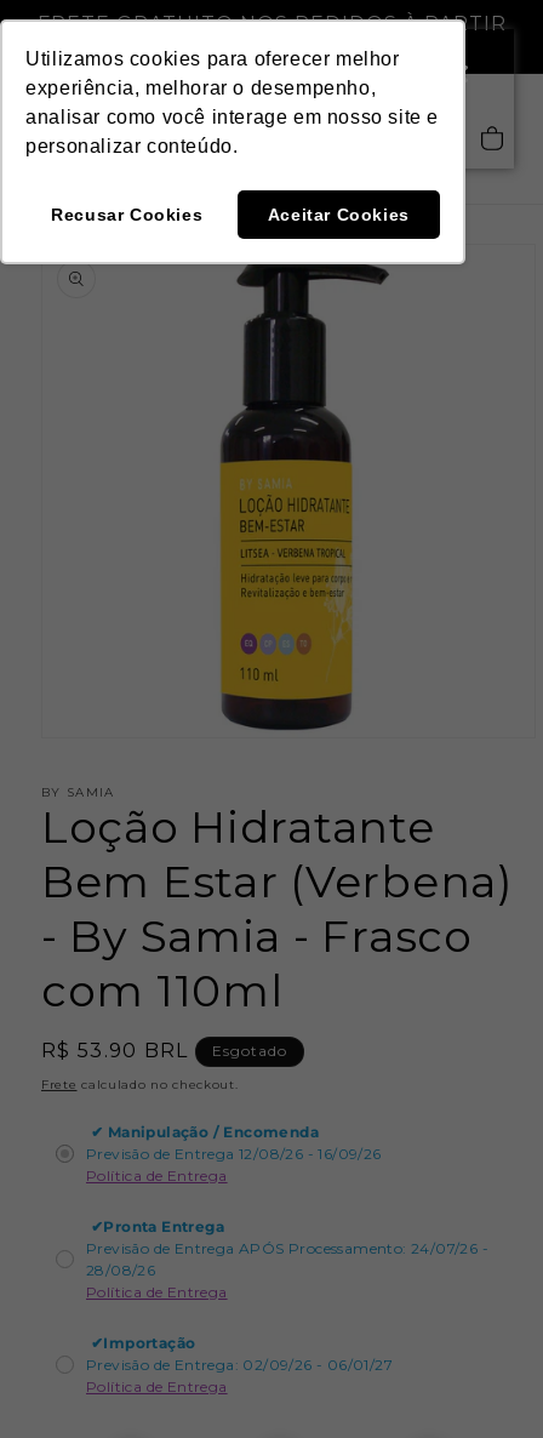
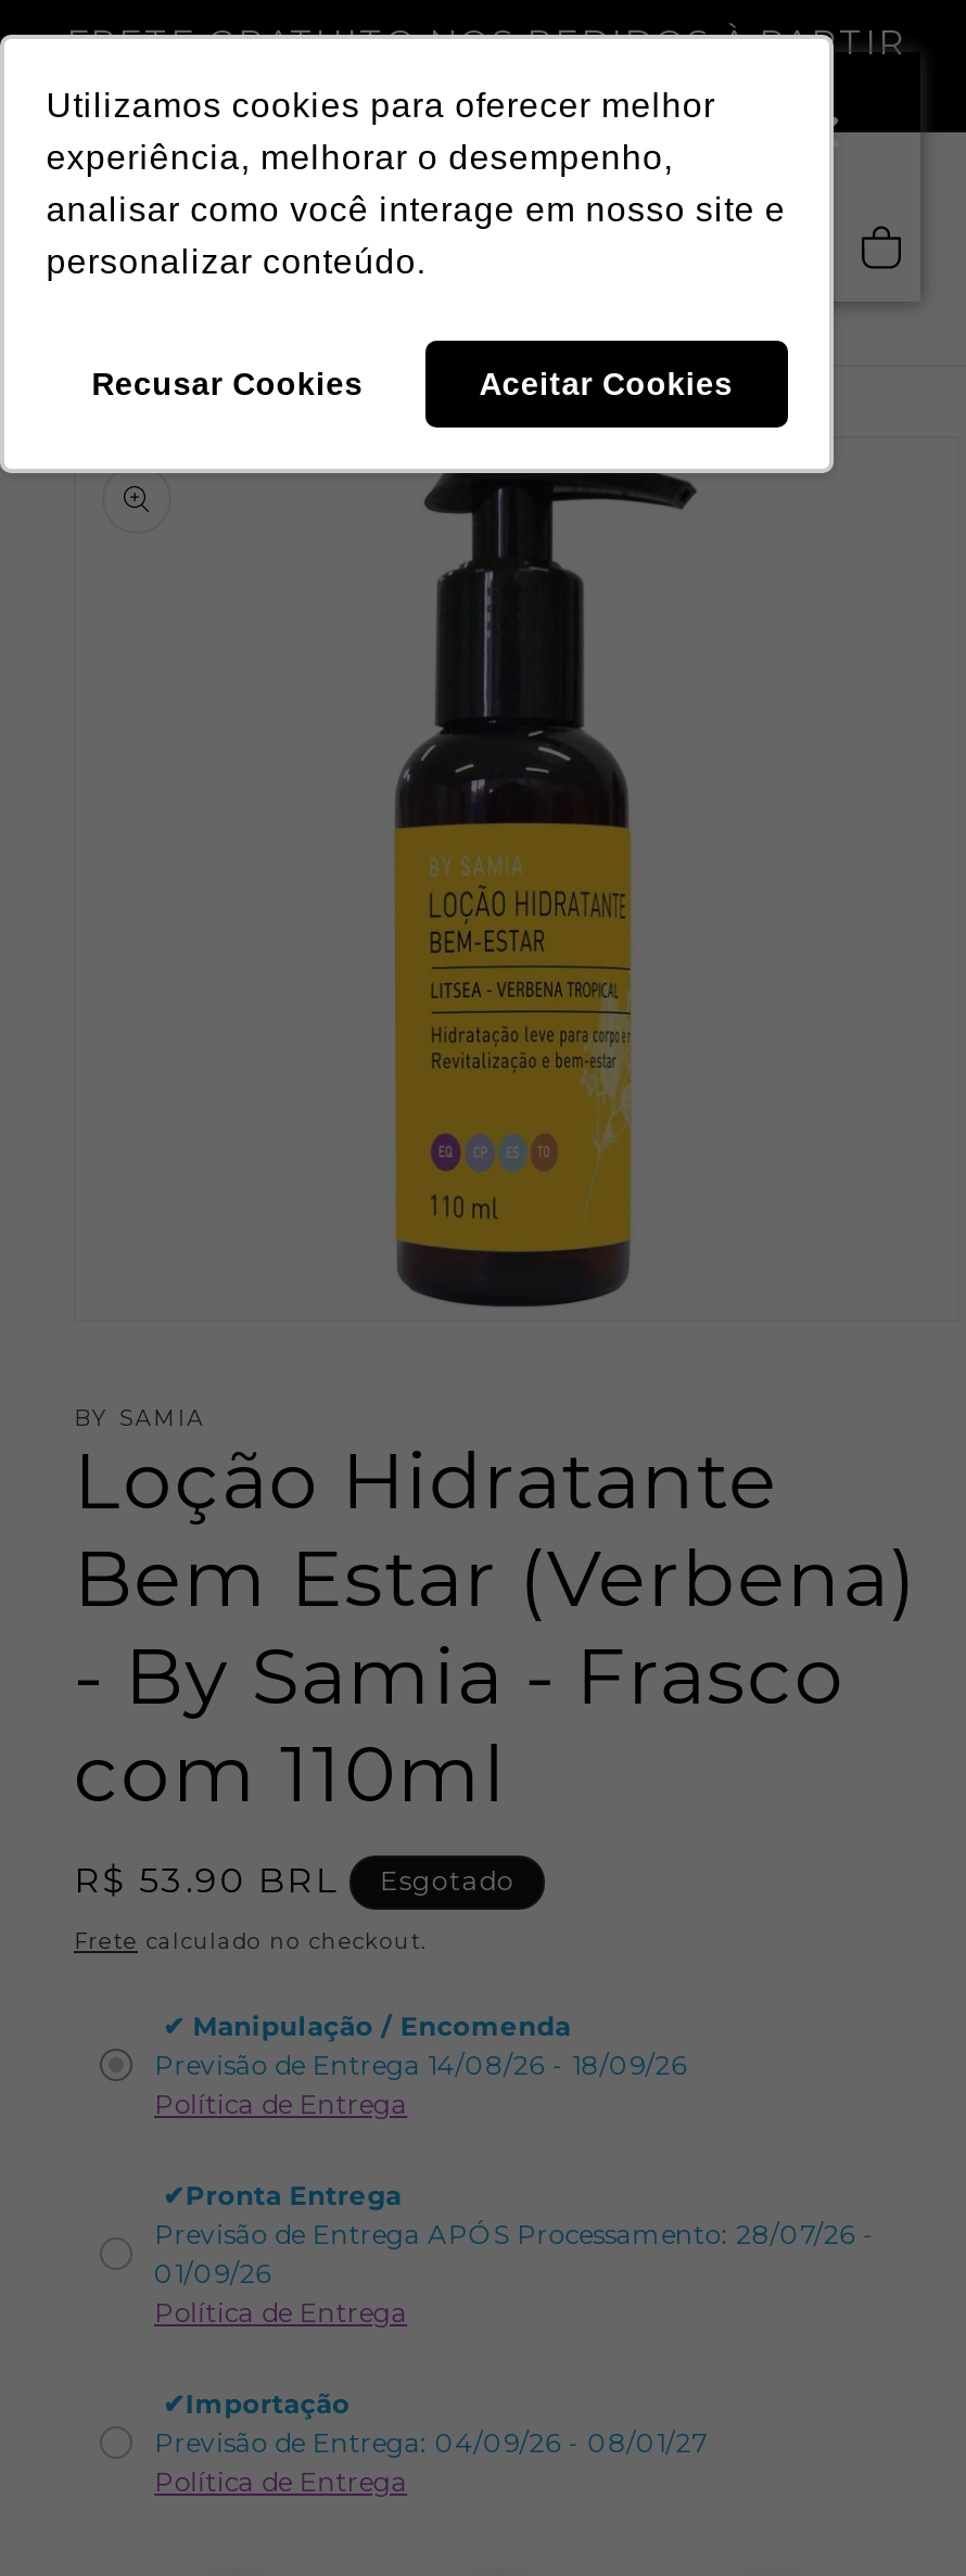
[86,1144,381,1162] Previsão de Entrega 12/08/26 - 16/09/26 -> [154,2048,687,2080] Previsão de Entrega 14/08/26 - 18/09/26
[86,1239,488,1257] Previsão de Entrega APÓS Processamento: 24/07/26 - -> [154,2217,875,2250] Previsão de Entrega APÓS Processamento: 28/07/26 -
[86,1260,155,1279] 28/08/26 -> [154,2256,272,2289] 01/09/26
[86,1355,393,1373] Previsão de Entrega: 02/09/26 - 06/01/27 -> [154,2425,708,2458] Previsão de Entrega: 04/09/26 - 08/01/27

